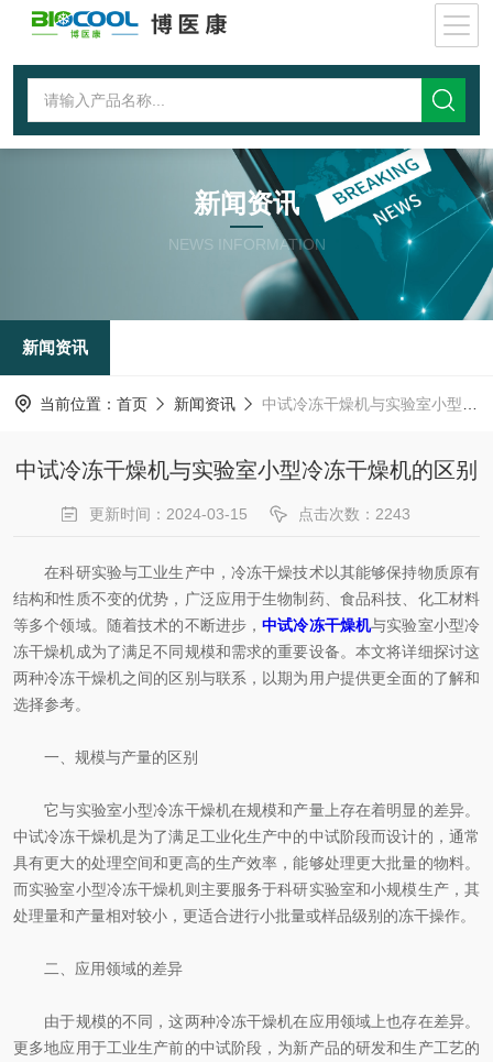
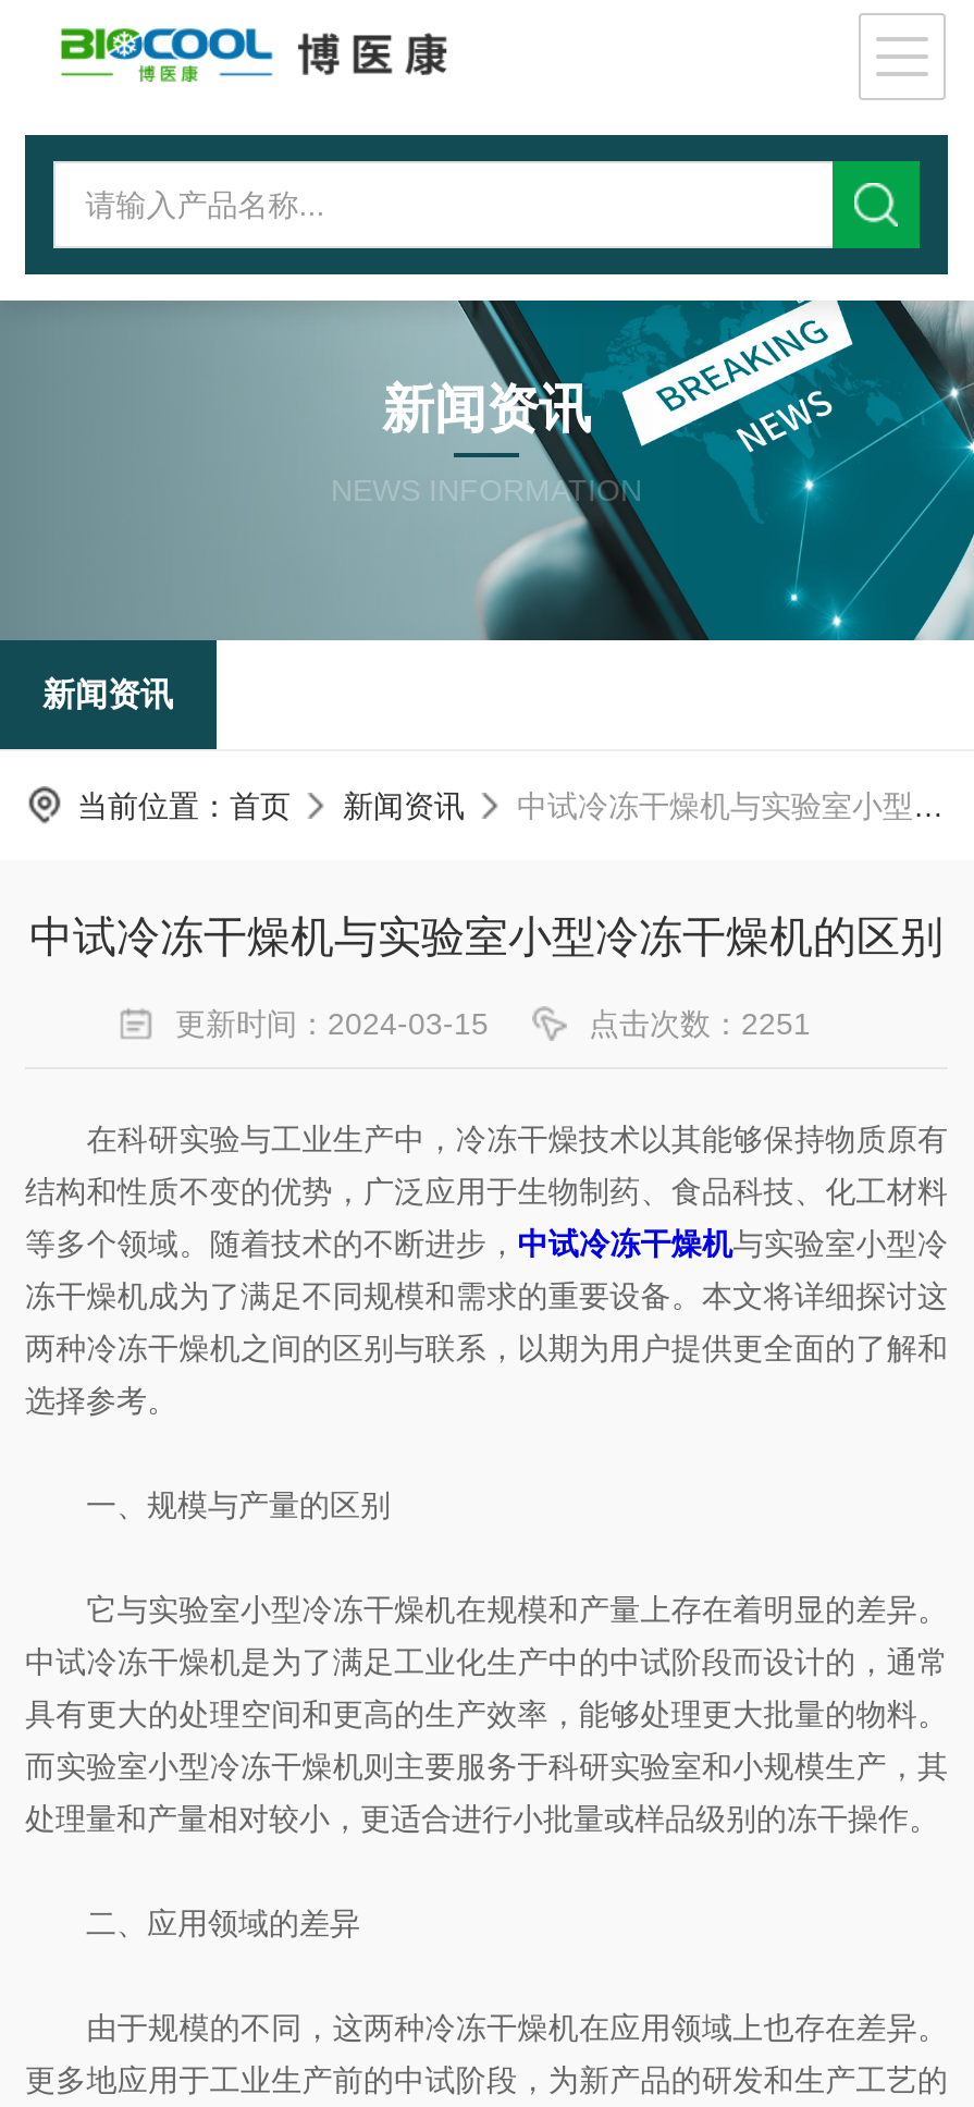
[298,505,410,523] 点击次数：2243 -> [589,1006,811,1041] 点击次数：2251

